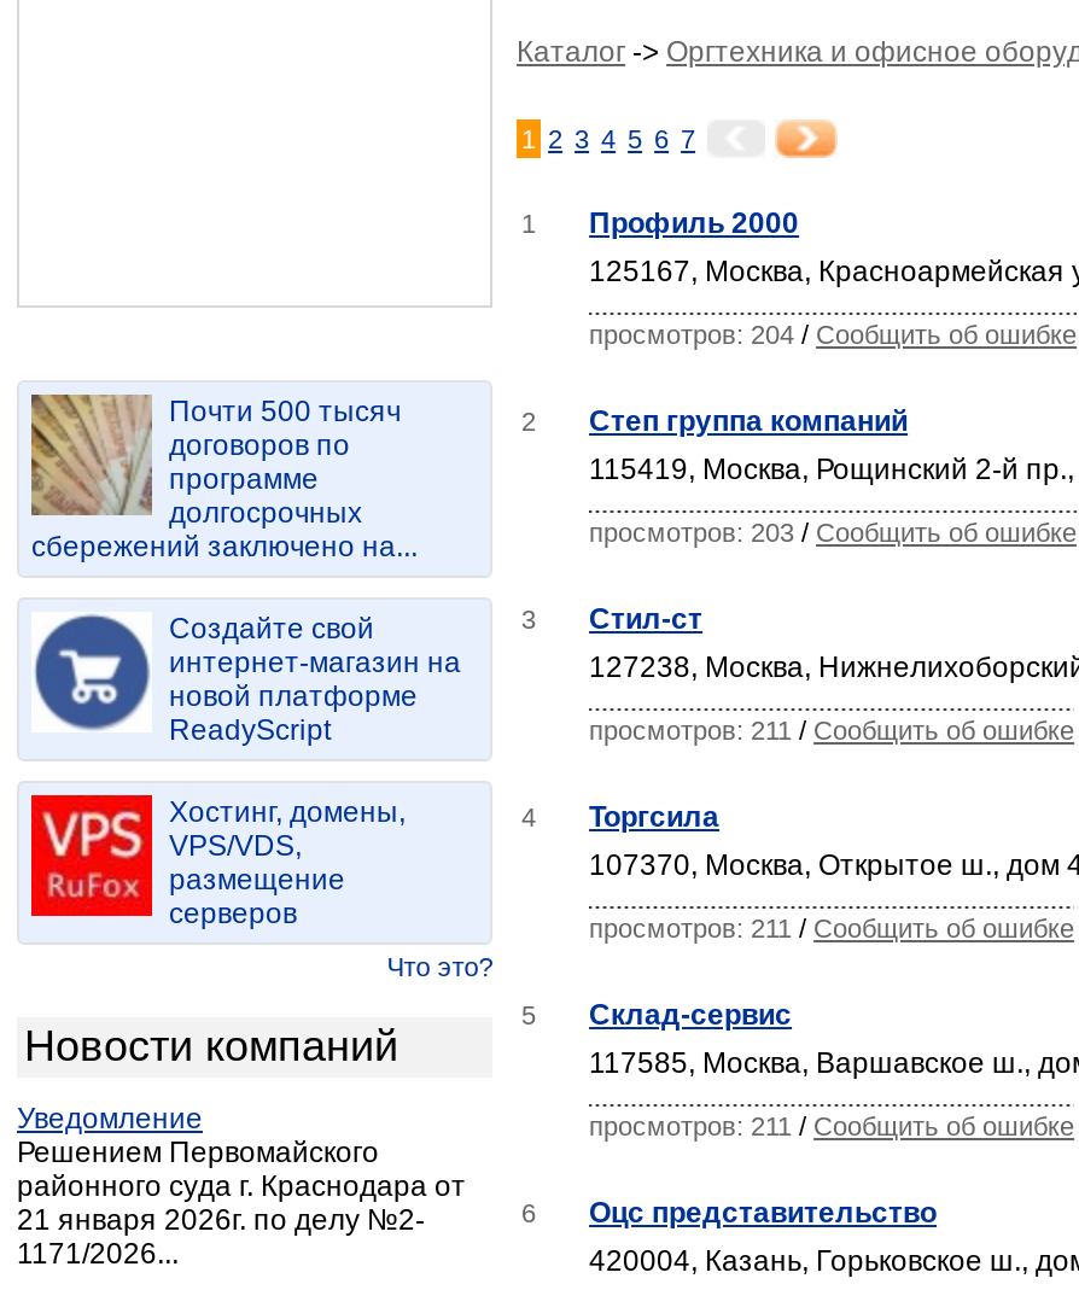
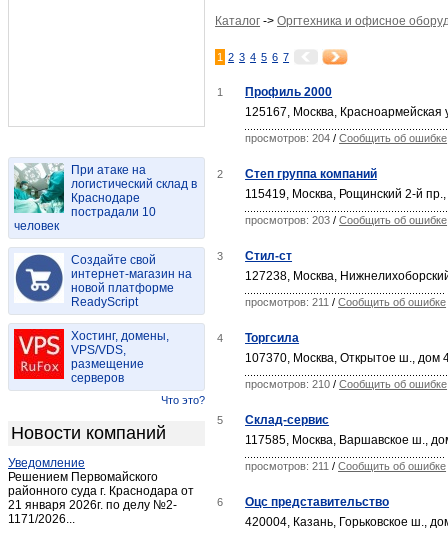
[29,392,418,564] [image] | Почти 500 тысяч | договоров по | программе | долгосрочных | сбережений заключено на... -> [13,163,197,233] [image] | При атаке на | логистический склад в | Краснодаре | пострадали 10 | человек
[589,913,1074,942] просмотров: 211 / Сообщить об ошибке -> [245,378,447,390] просмотров: 210 / Сообщить об ошибке

